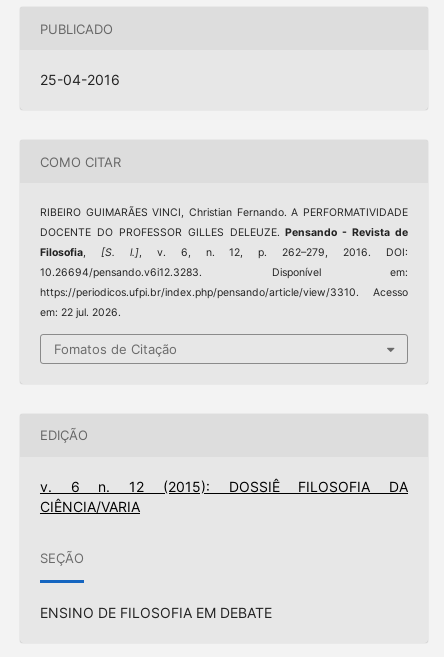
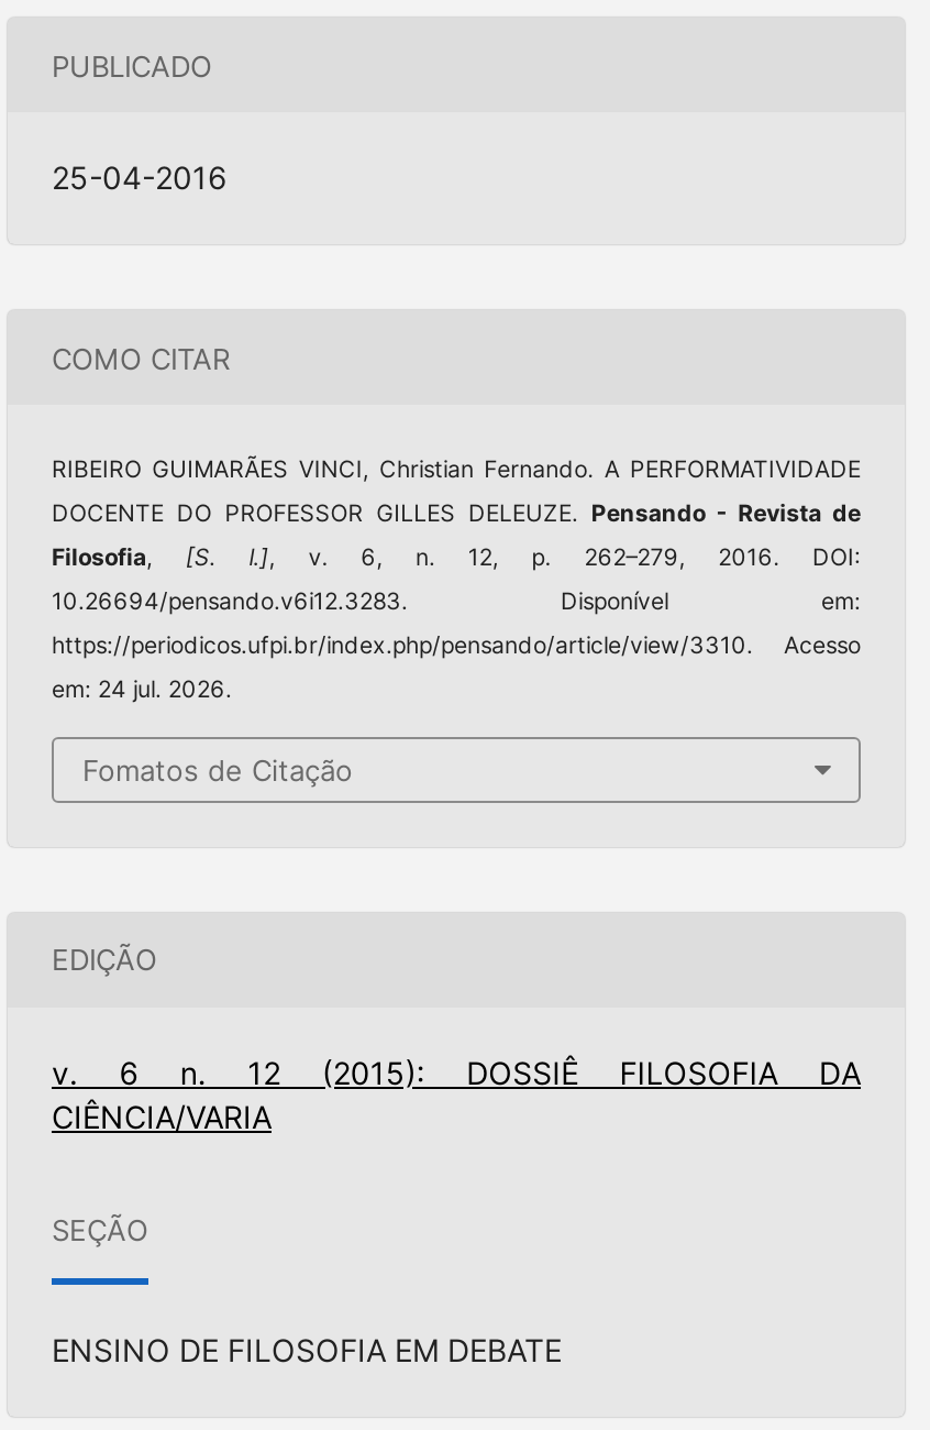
[40,306,121,319] em: 22 jul. 2026. -> [52,676,232,705] em: 24 jul. 2026.

